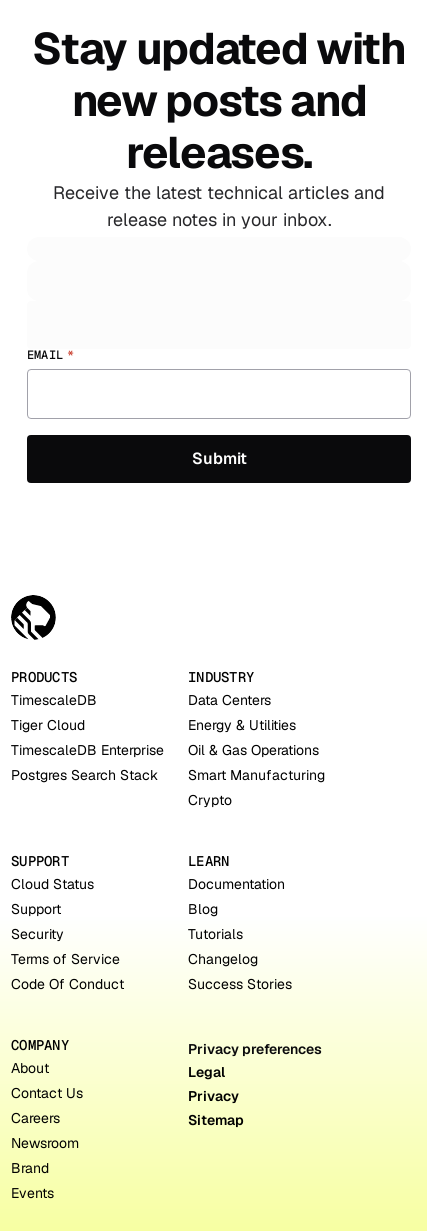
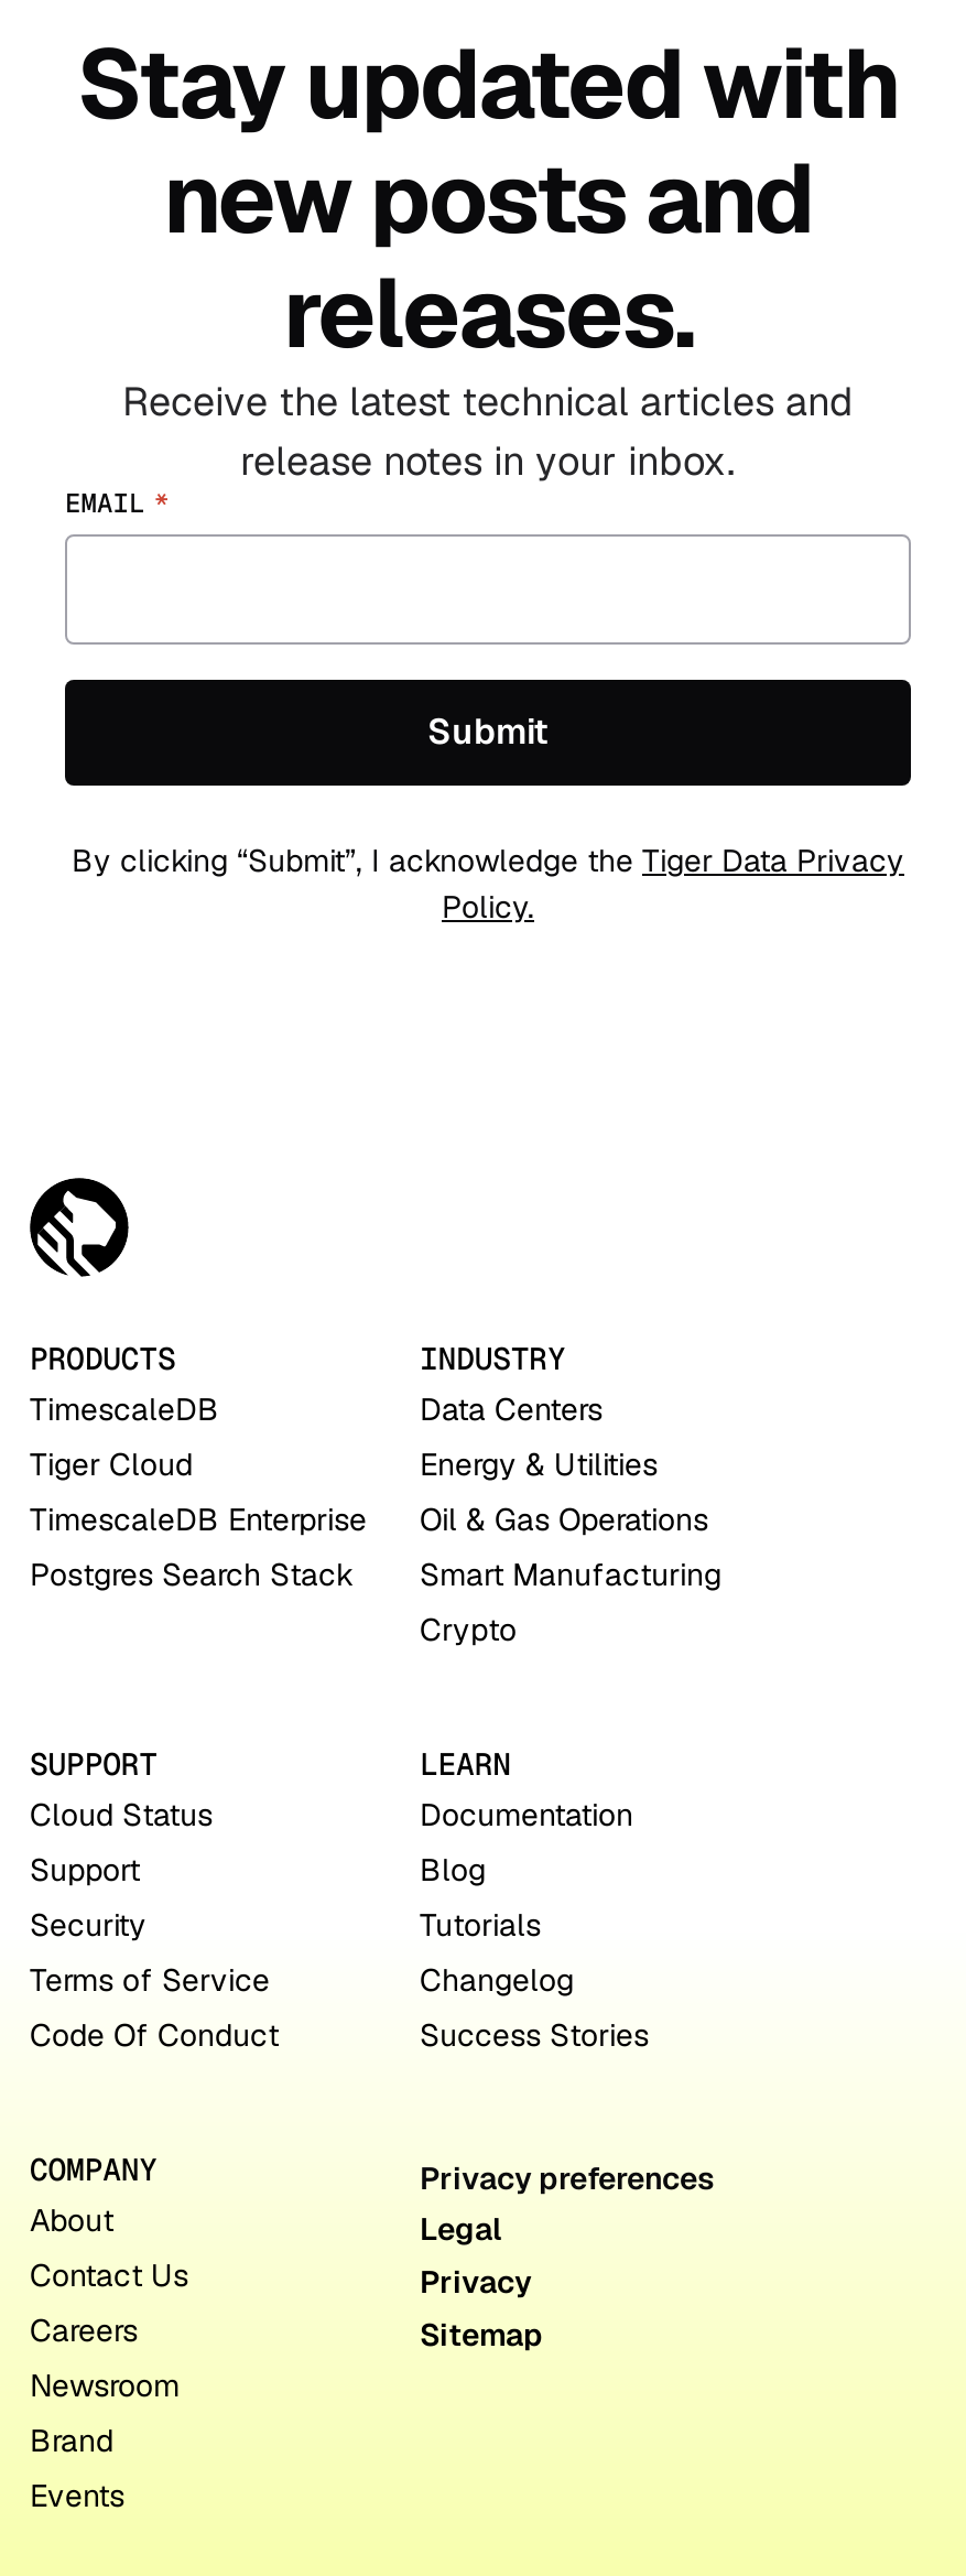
moved [27,347,74,363] -> [65,486,170,521]: EMAIL *
none -> [72,841,904,927] By clicking “Submit”, I acknowledge the Tiger Data Privacy | Policy.

